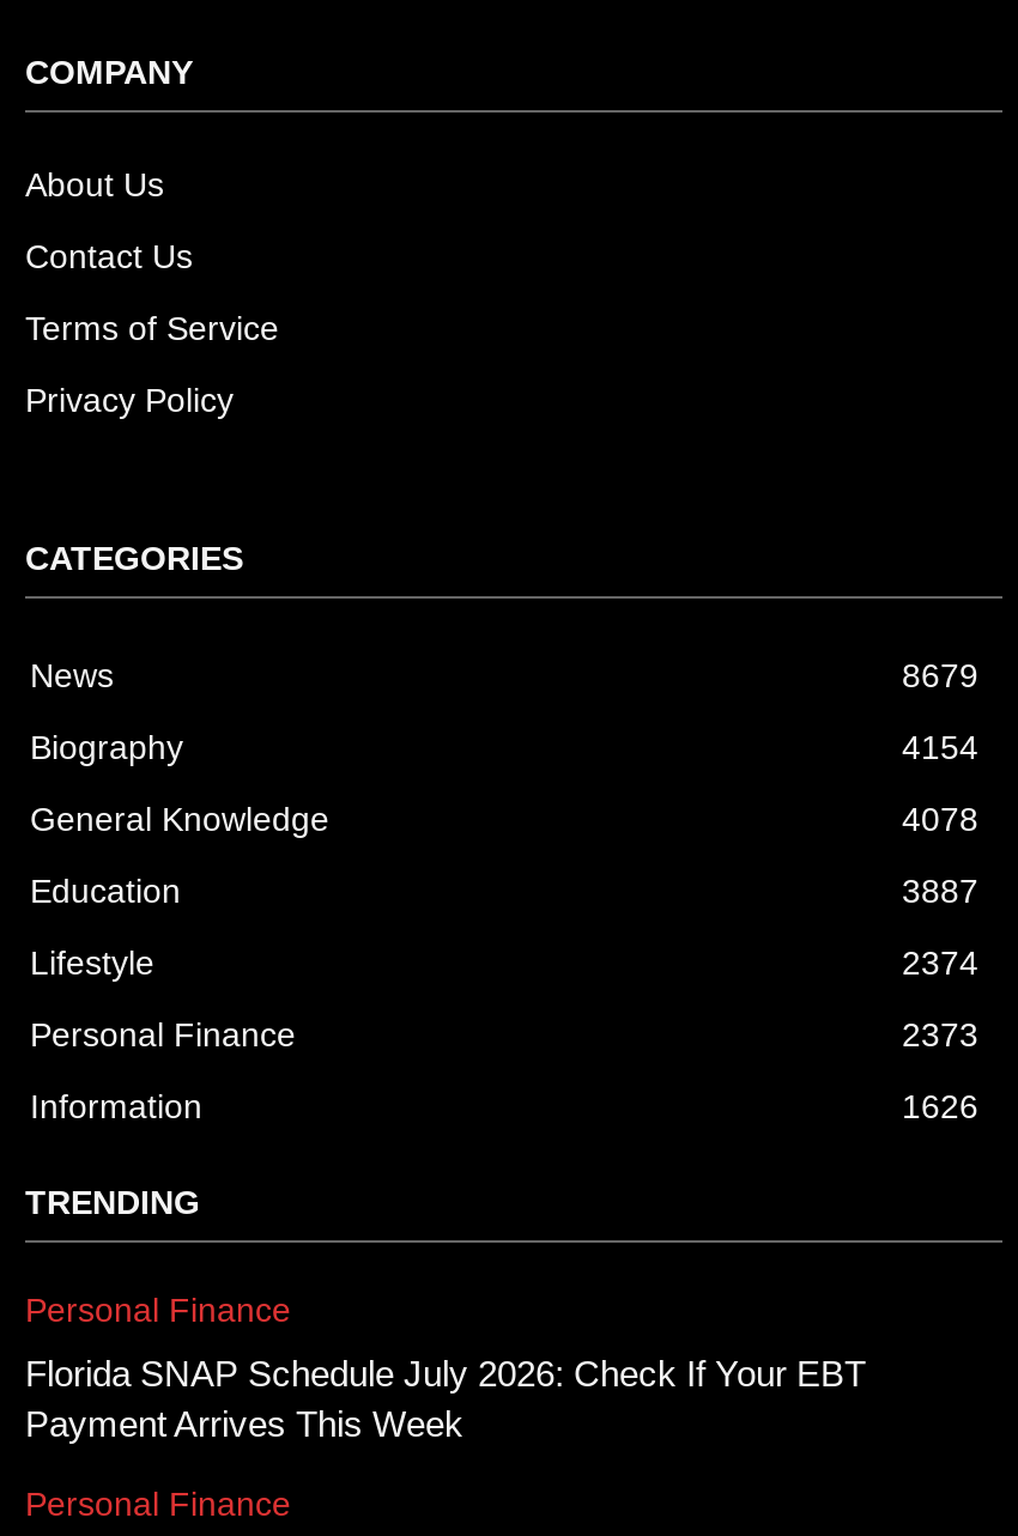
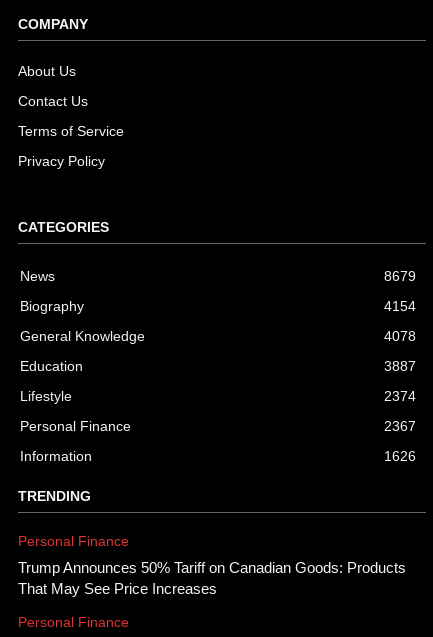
[902,1015,978,1054] 2373 -> [384,418,416,434] 2367
[25,1353,866,1444] Florida SNAP Schedule July 2026: Check If Your EBT | Payment Arrives This Week -> [18,559,406,597] Trump Announces 50% Tariff on Canadian Goods: Products | That May See Price Increases

